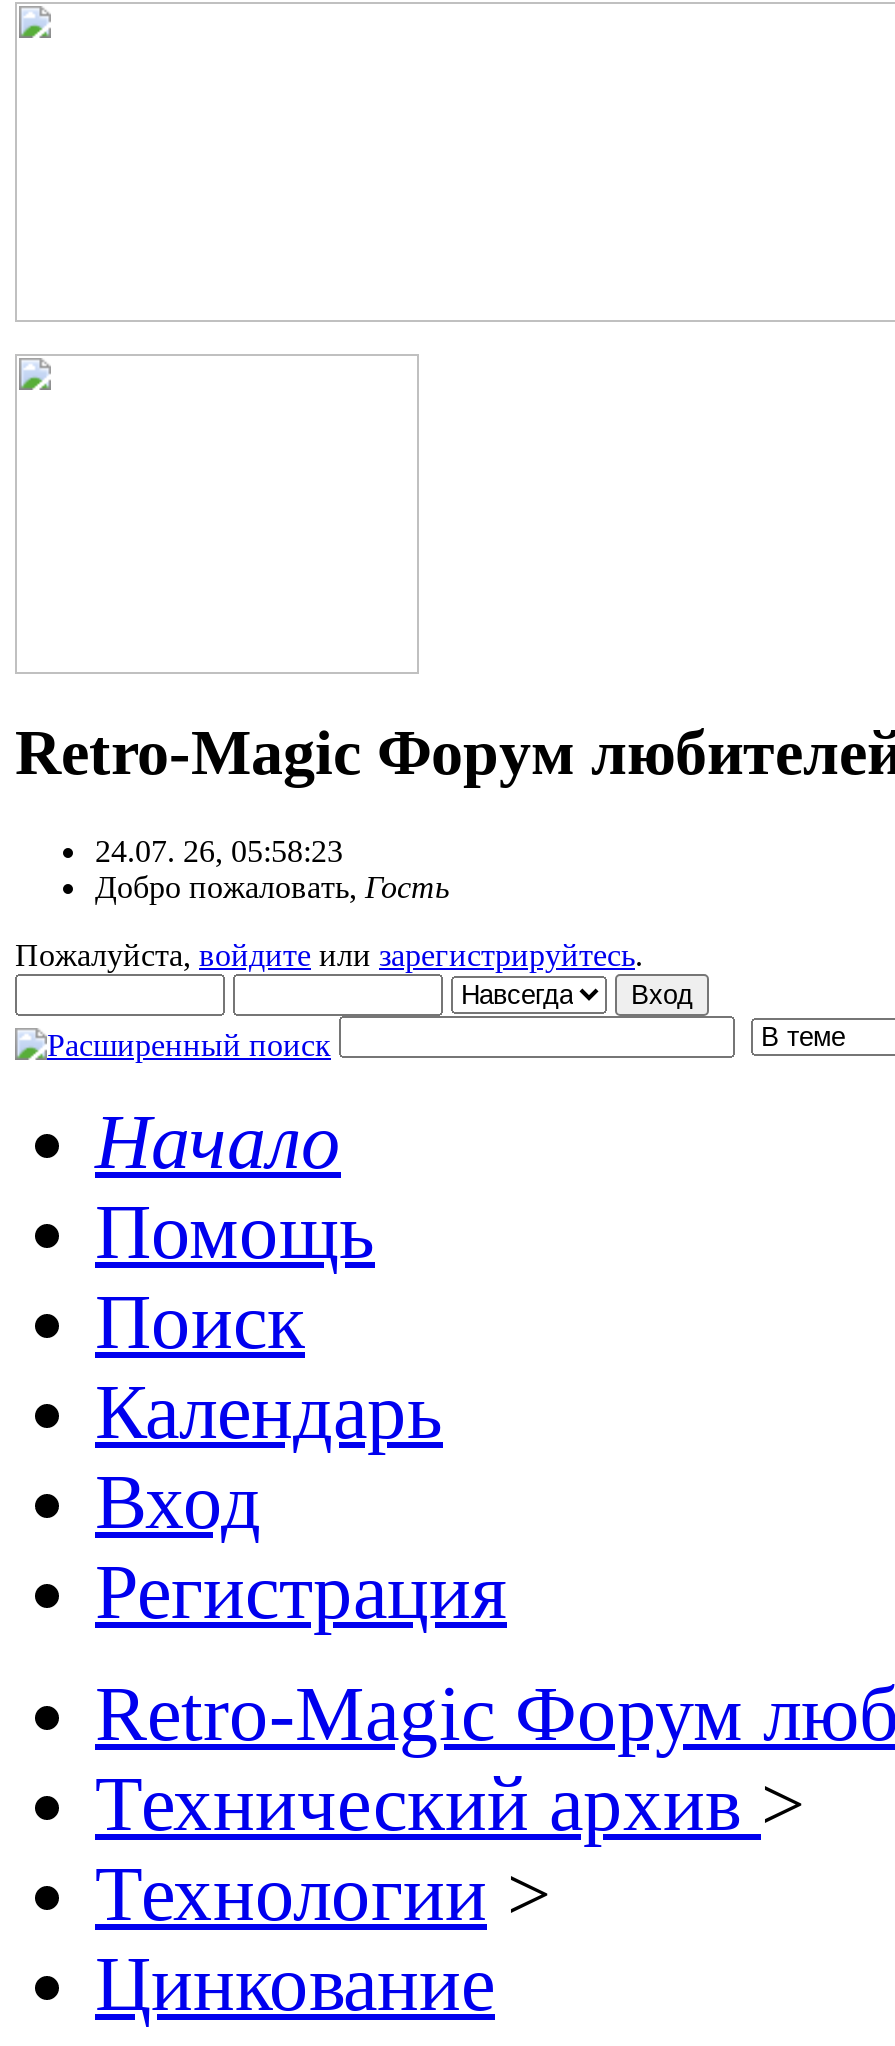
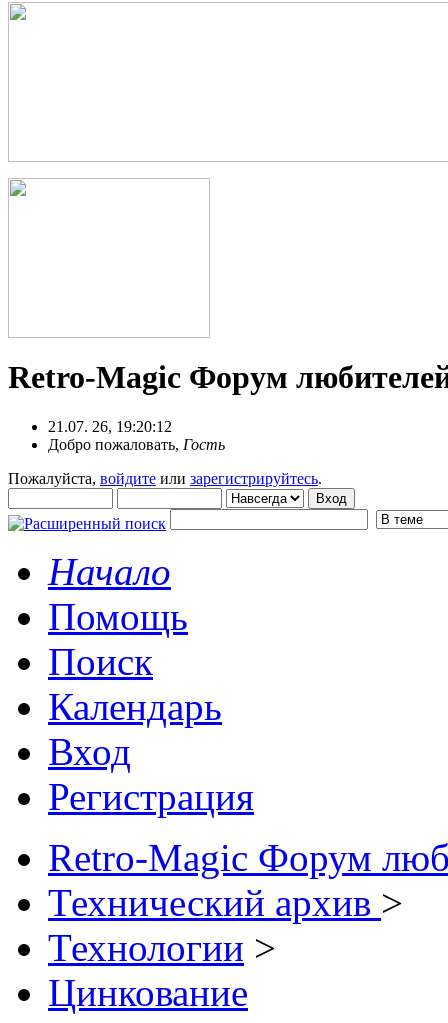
[95,834,343,868] 24.07. 26, 05:58:23 -> [48,418,172,435] 21.07. 26, 19:20:12

